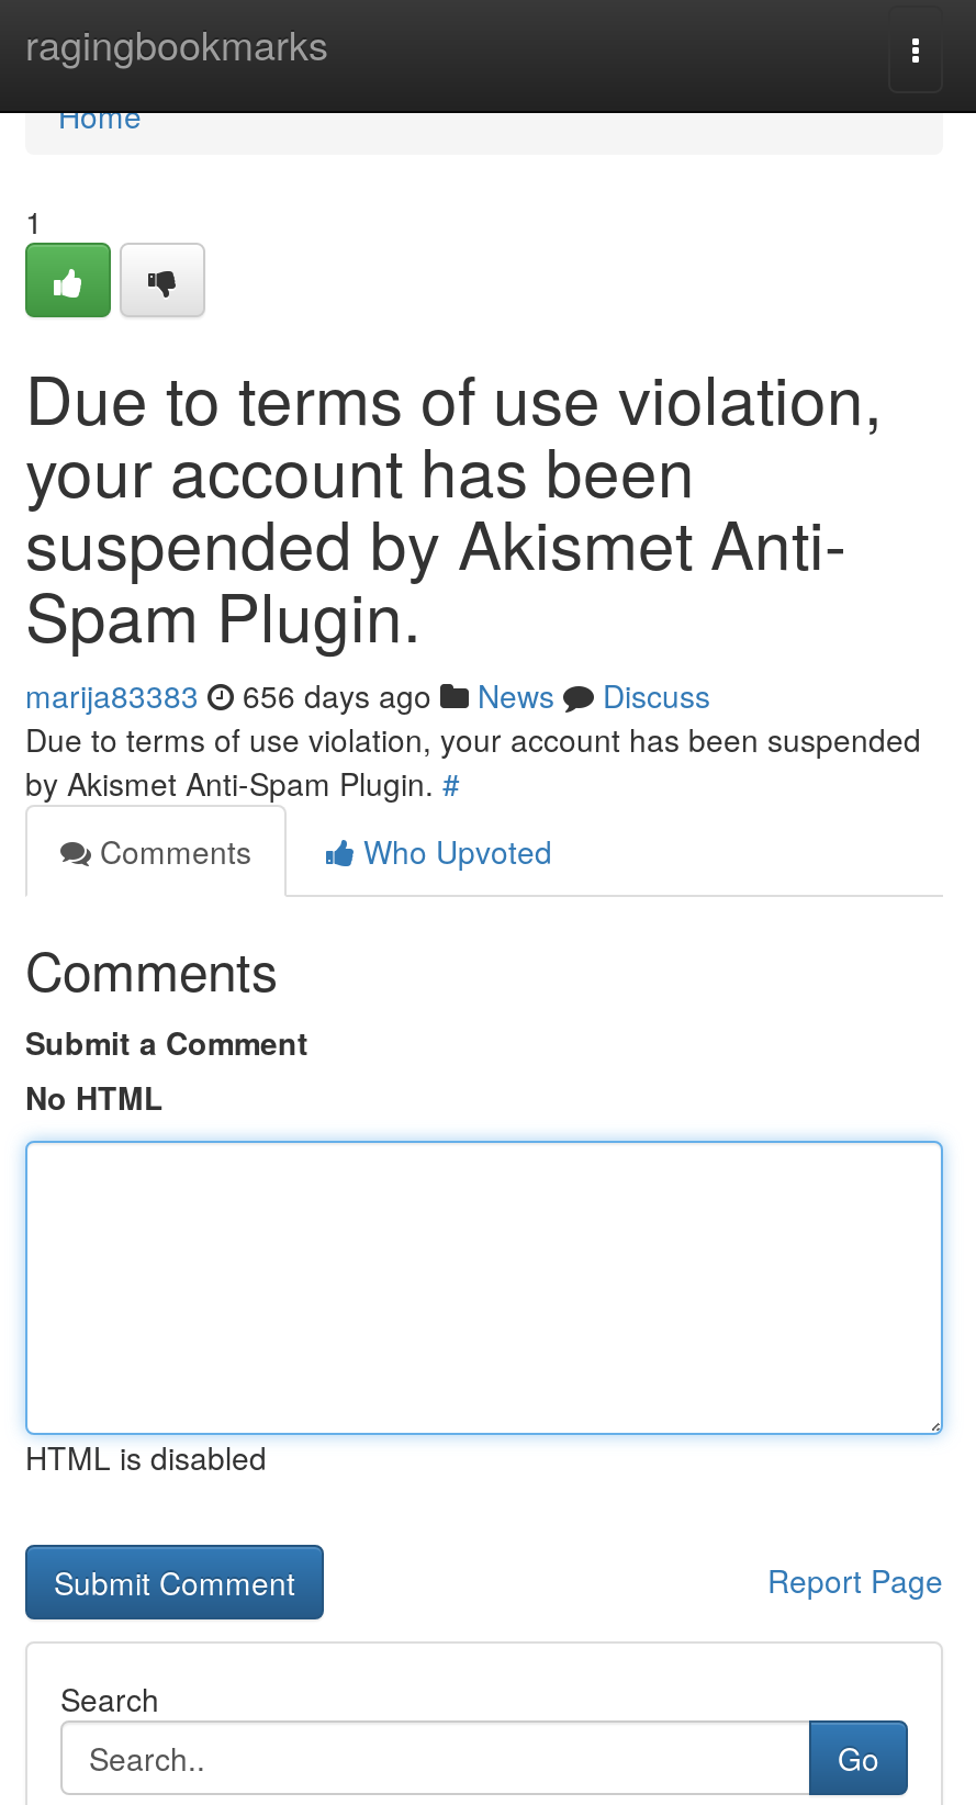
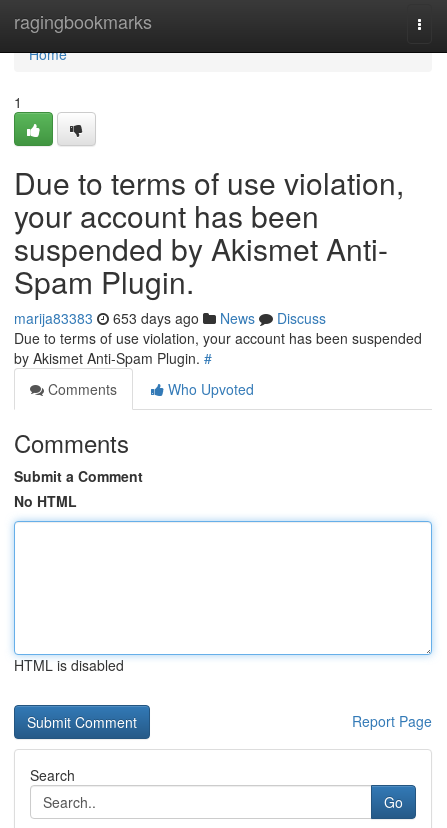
[25,673,710,717] marija83383 656 days ago News Discuss -> [14,308,326,328] marija83383 653 days ago News Discuss

